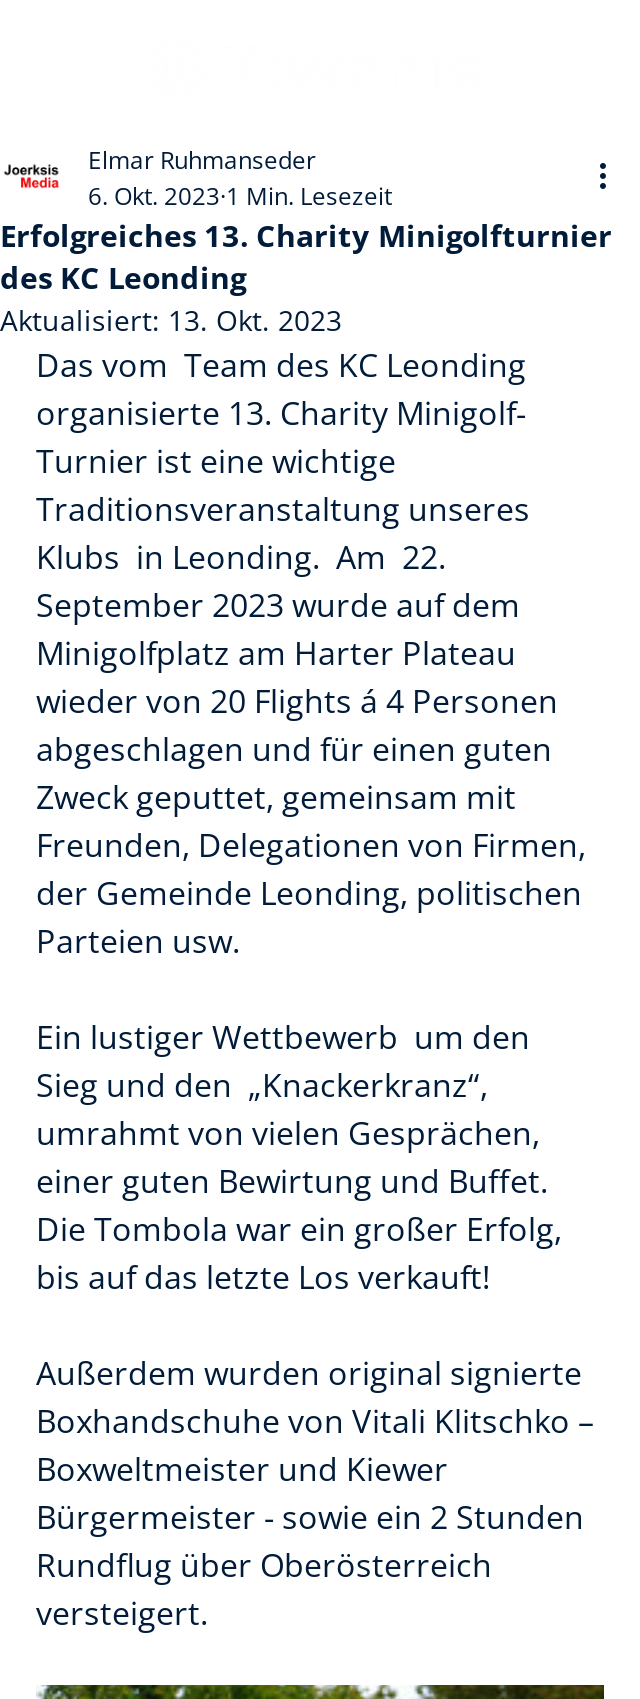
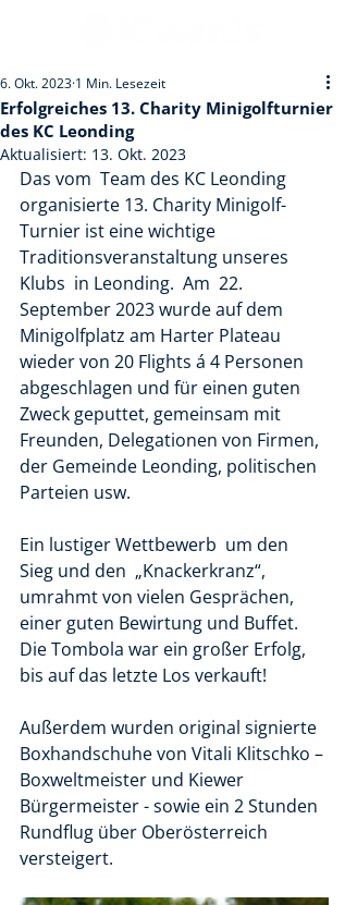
[88,143,316,177] Elmar Ruhmanseder -> none

